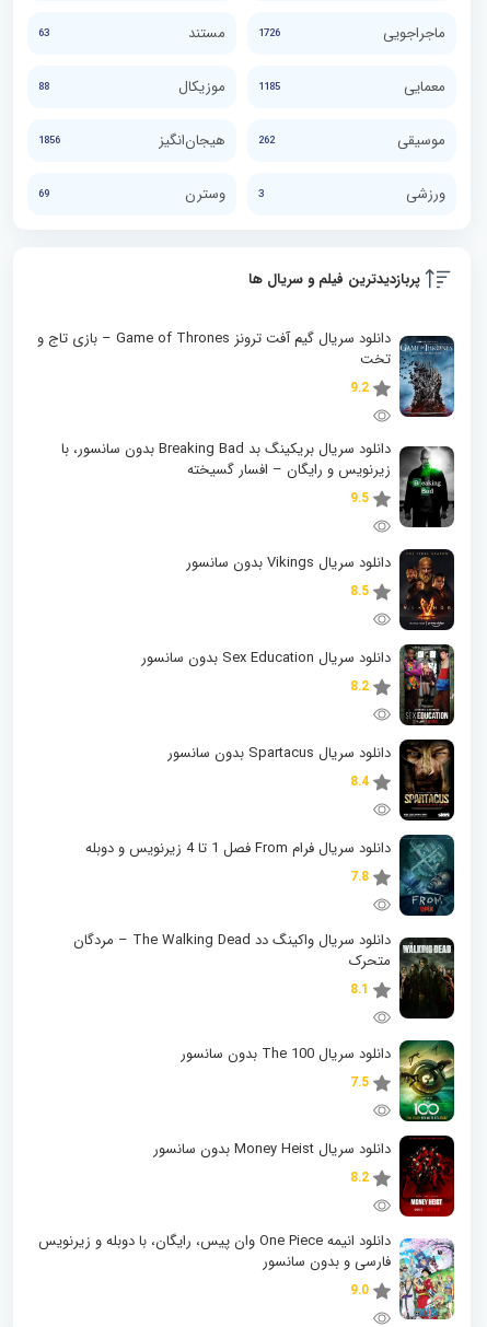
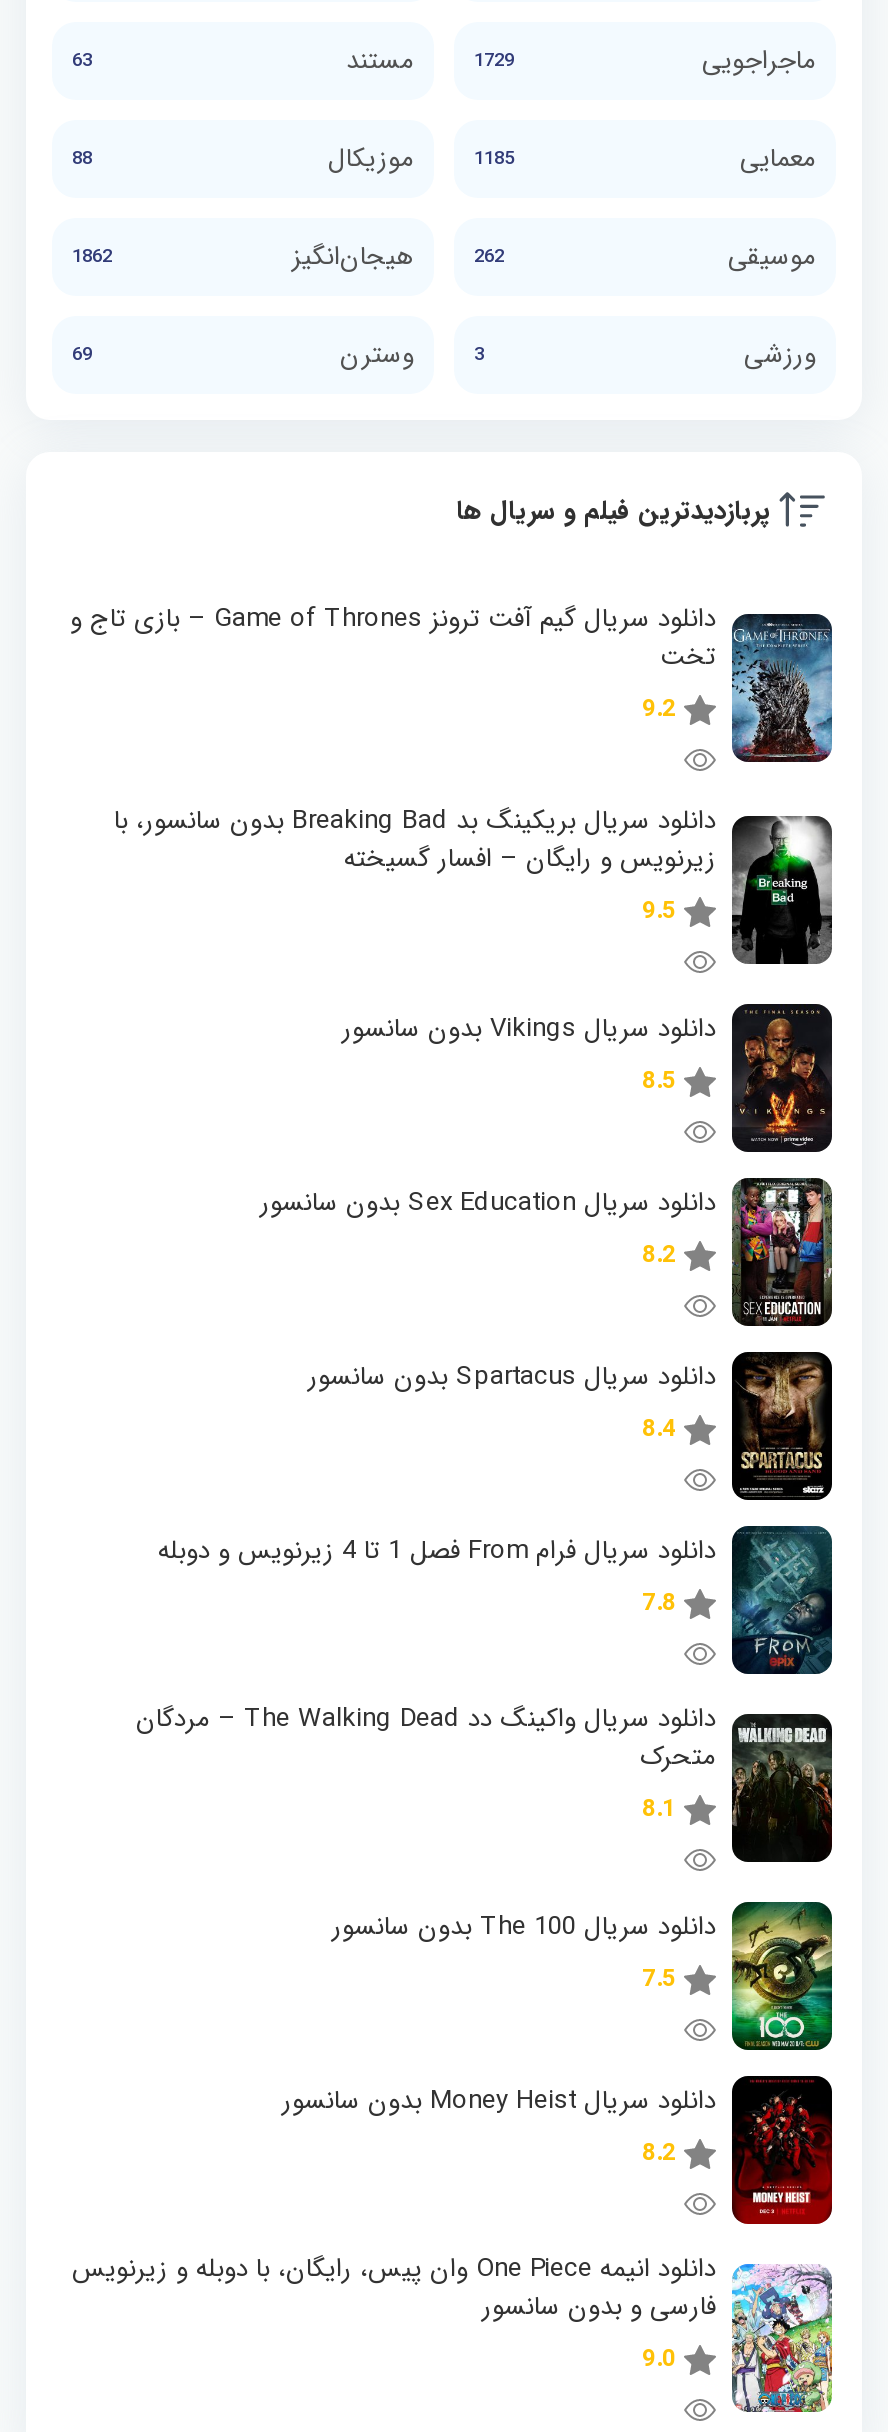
[258,25,280,41] 1726 -> [474,45,514,75] 1729
[38,132,60,148] 1856 -> [72,241,112,271] 1862

